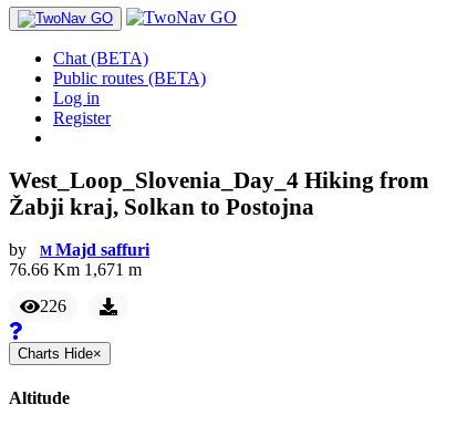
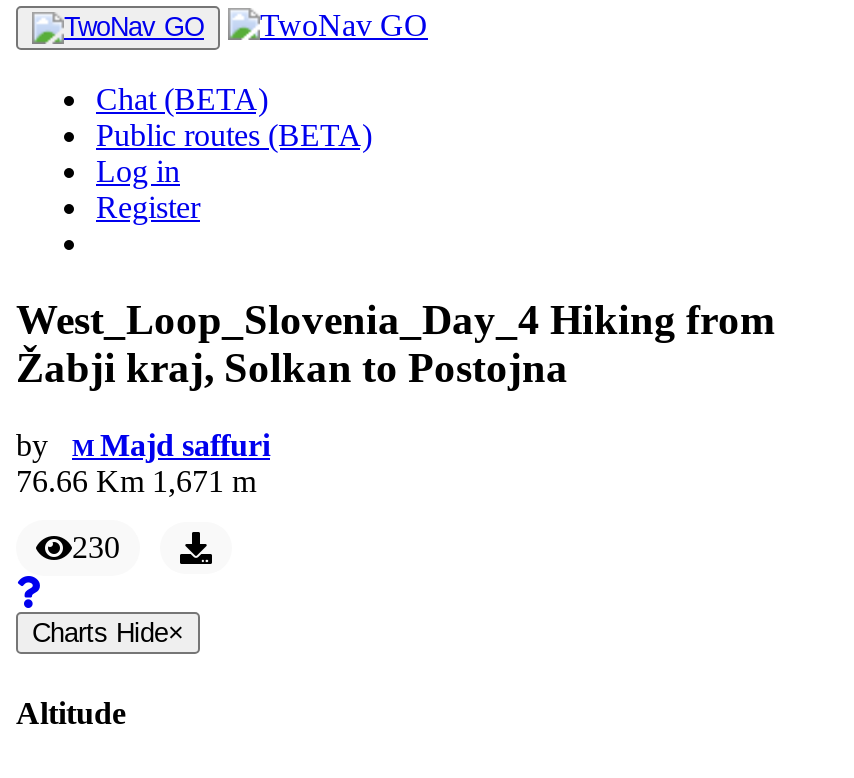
[40,296,66,315] 226 -> [72,529,120,563] 230

